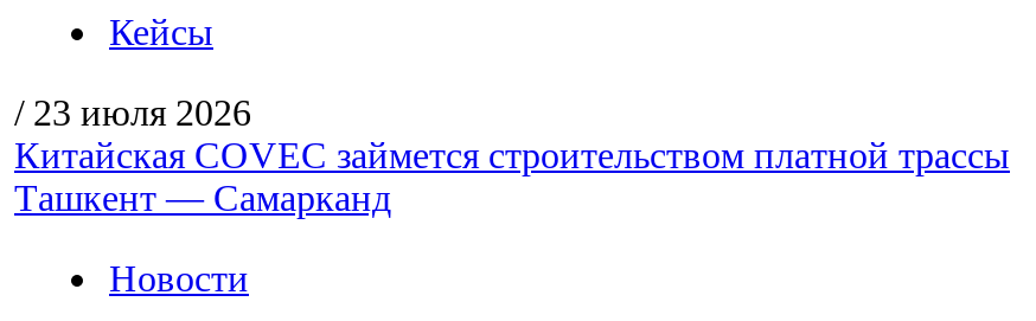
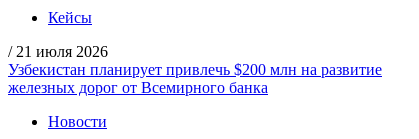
[14,92,1010,217] / 23 июля 2026 | Китайская COVEC займется строительством платной трассы | Ташкент — Самарканд -> [8,43,382,96] / 21 июля 2026 | Узбекистан планирует привлечь $200 млн на развитие | железных дорог от Всемирного банка

